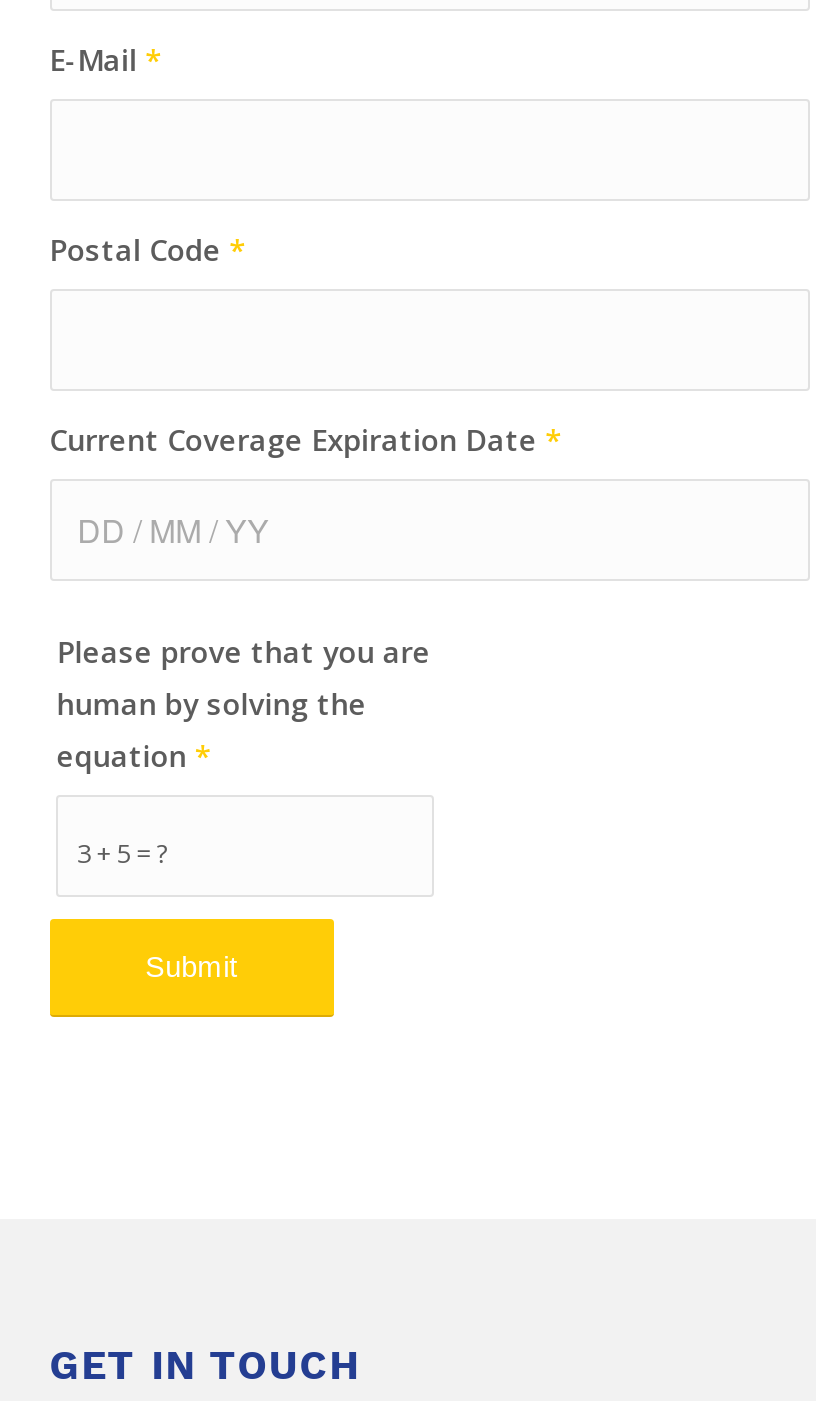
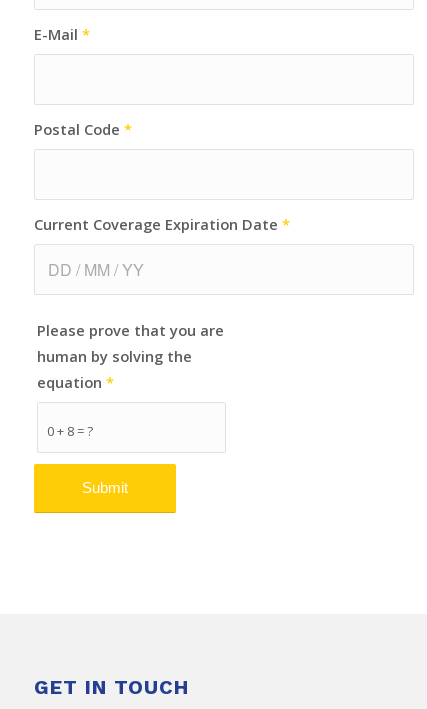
[77,835,169,871] 3 + 5 = ? -> [47,422,93,440] 0 + 8 = ?

